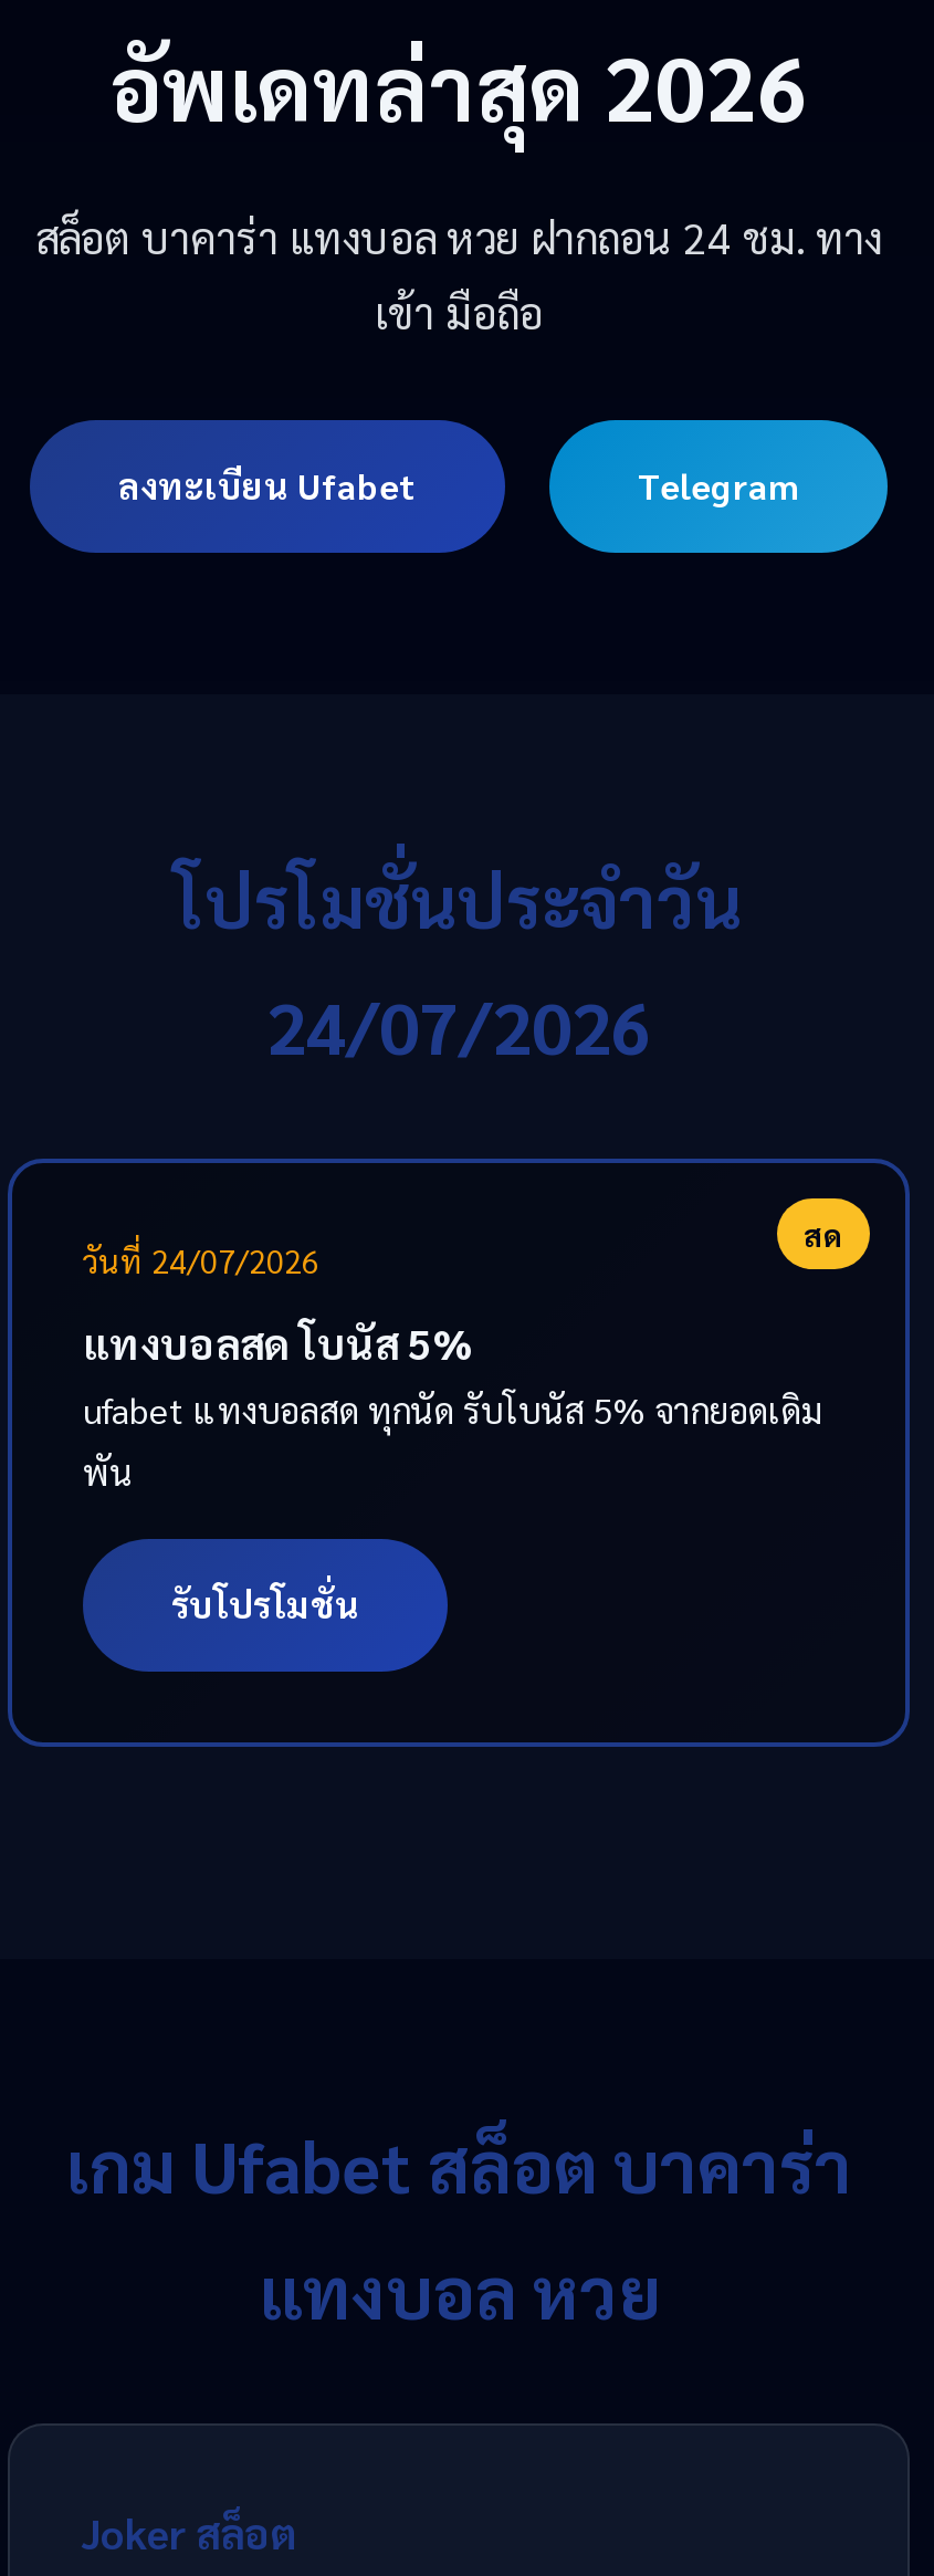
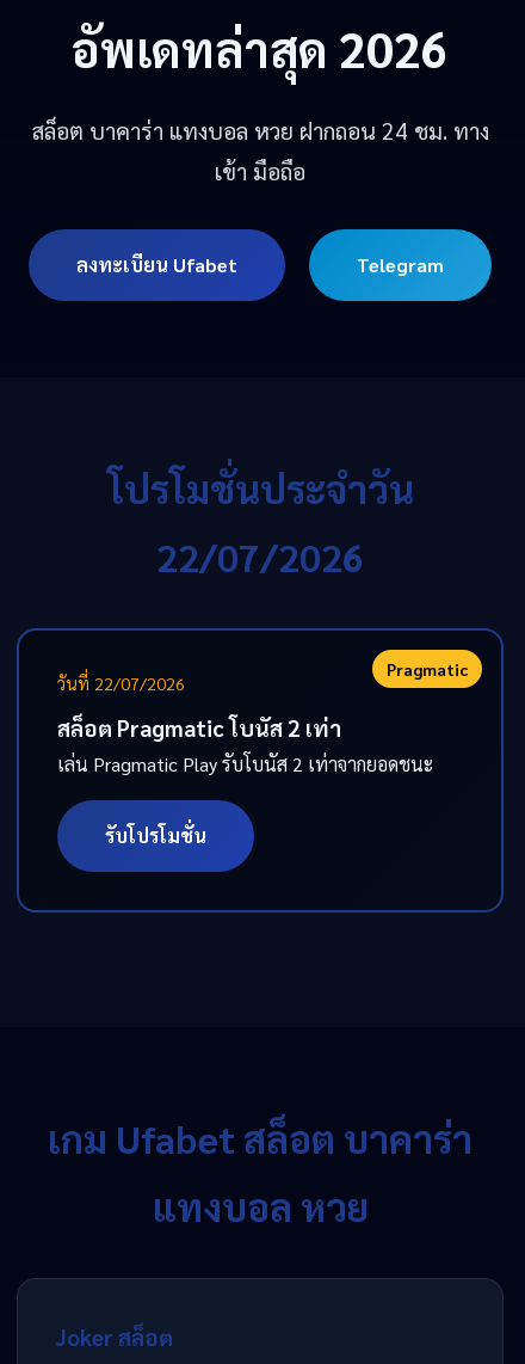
[266,980,651,1070] 24/07/2026 -> [156,532,364,580] 22/07/2026
[83,1214,843,1280] สด | วันที่ 24/07/2026 -> [57,658,468,694] Pragmatic | วันที่ 22/07/2026
[83,1316,823,1495] แทงบอลสด โบนัส 5% | ufabet แทงบอลสด ทุกนัด รับโบนัส 5% จากยอดเดิม | พัน -> [57,713,433,776] สล็อต Pragmatic โบนัส 2 เท่า | เล่น Pragmatic Play รับโบนัส 2 เท่าจากยอดชนะ

